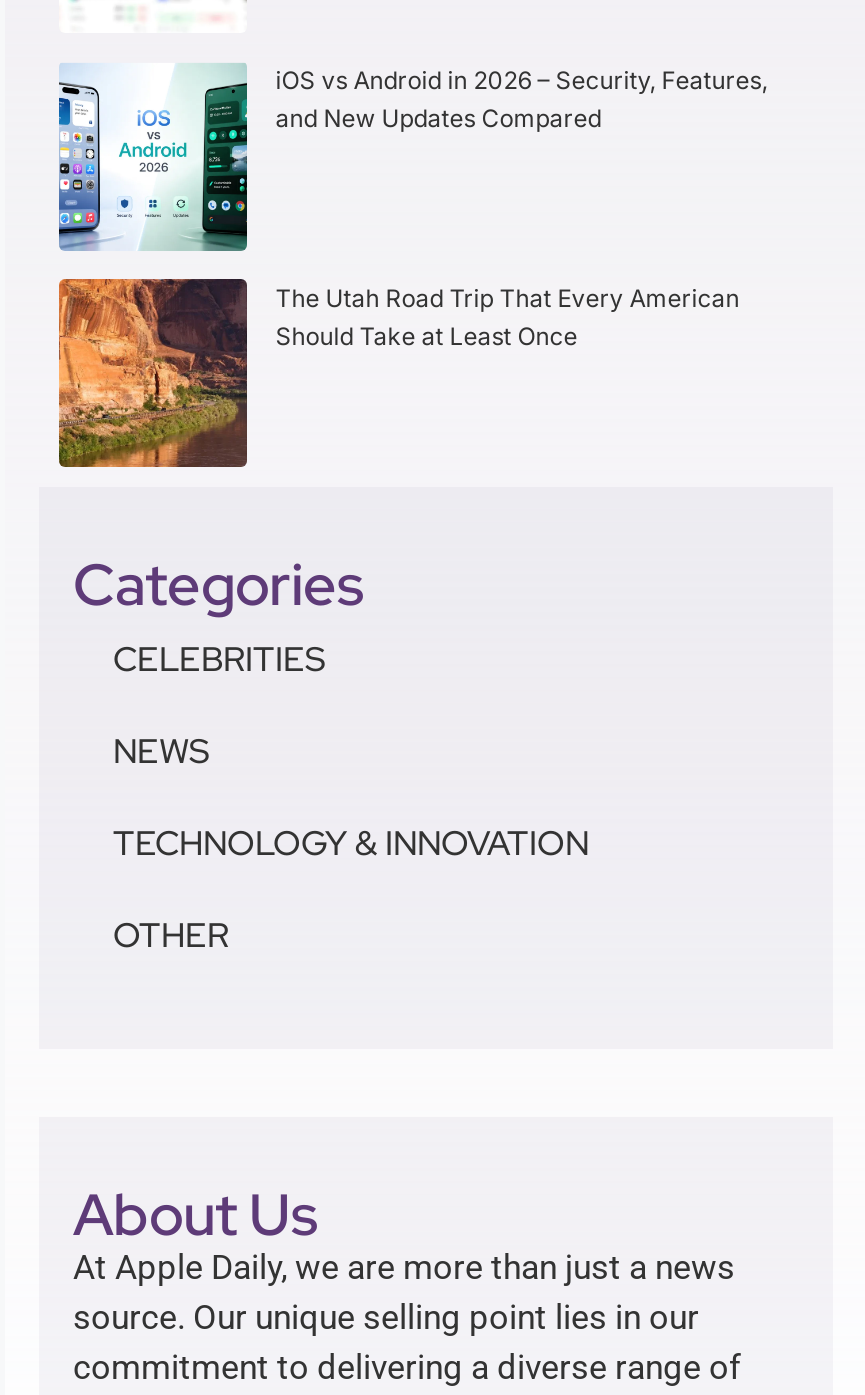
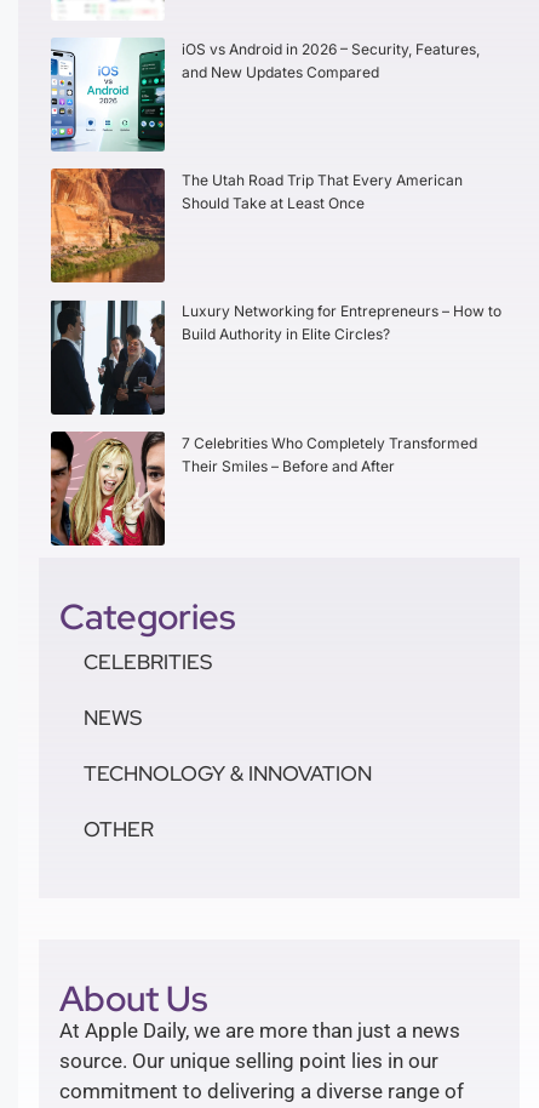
none -> [50,299,502,416] [image] | Luxury Networking for Entrepreneurs – How to | Build Authority in Elite Circles?
none -> [50,430,477,547] [image] | 7 Celebrities Who Completely Transformed | Their Smiles – Before and After

